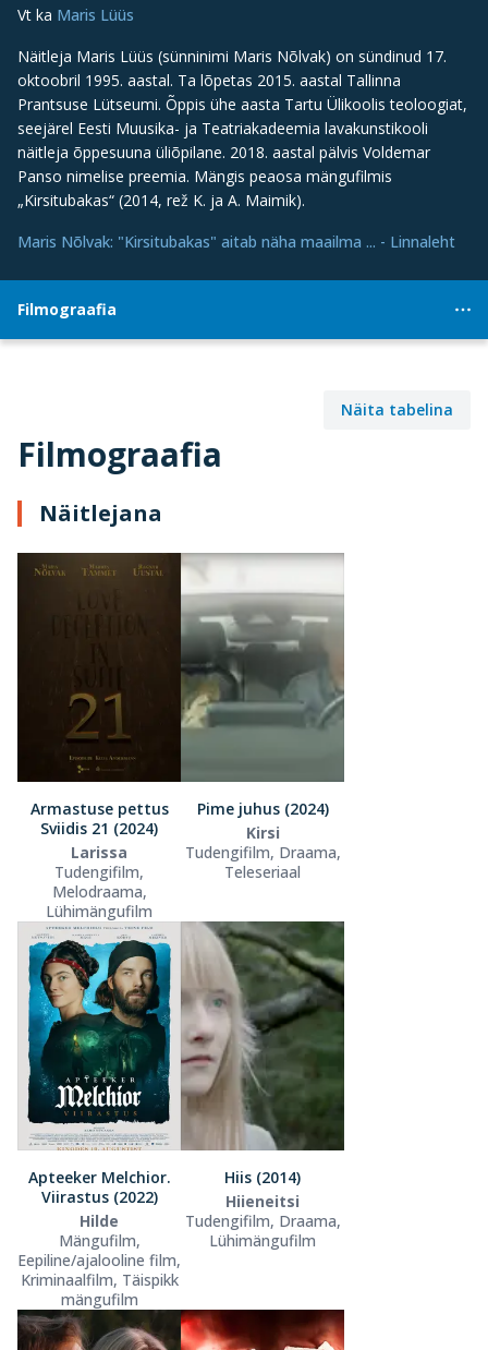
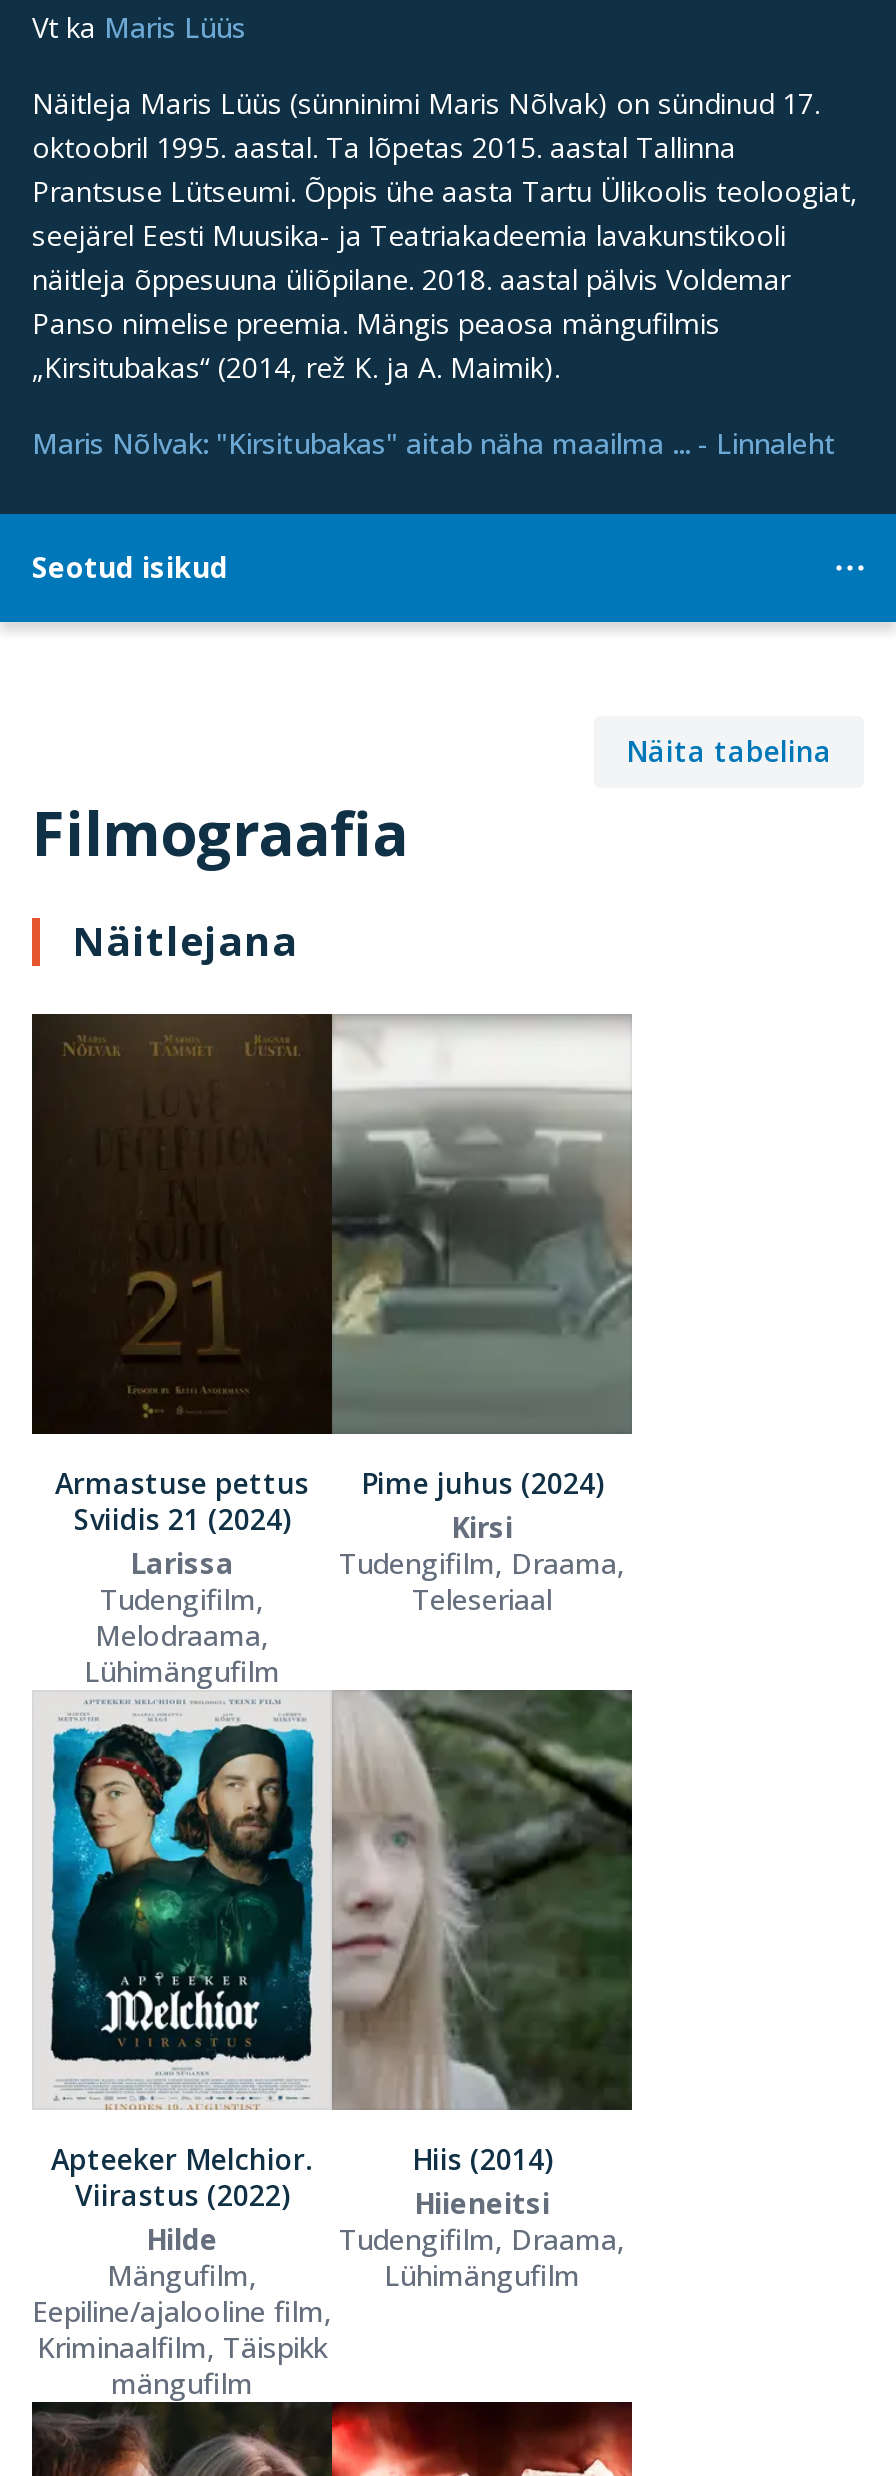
[17,299,117,320] Filmograafia -> [32,548,228,586] Seotud isikud

